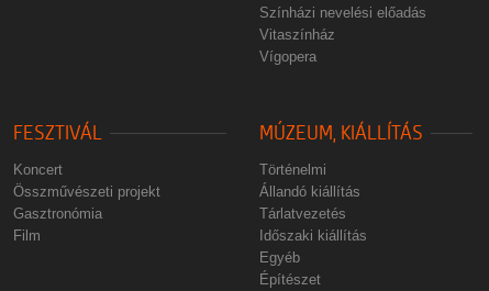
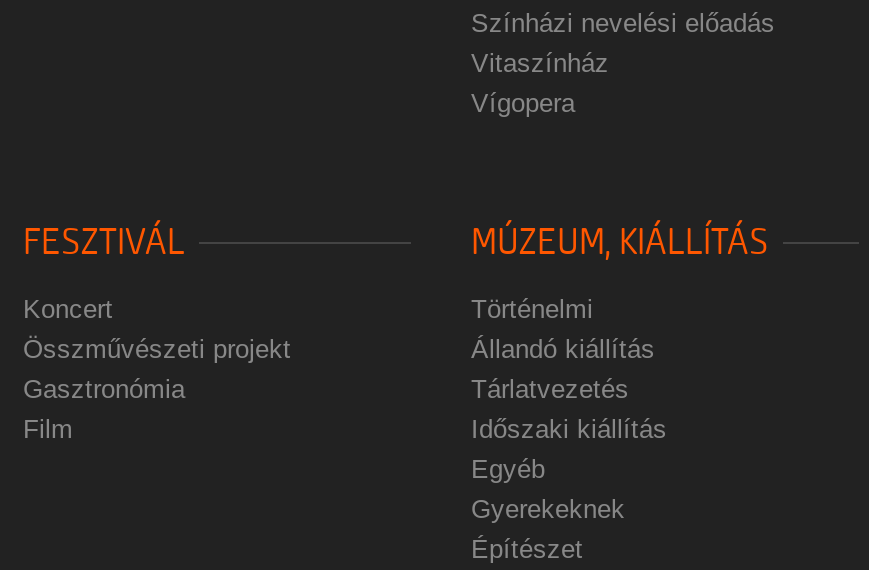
none -> [471,494,625,524] Gyerekeknek

